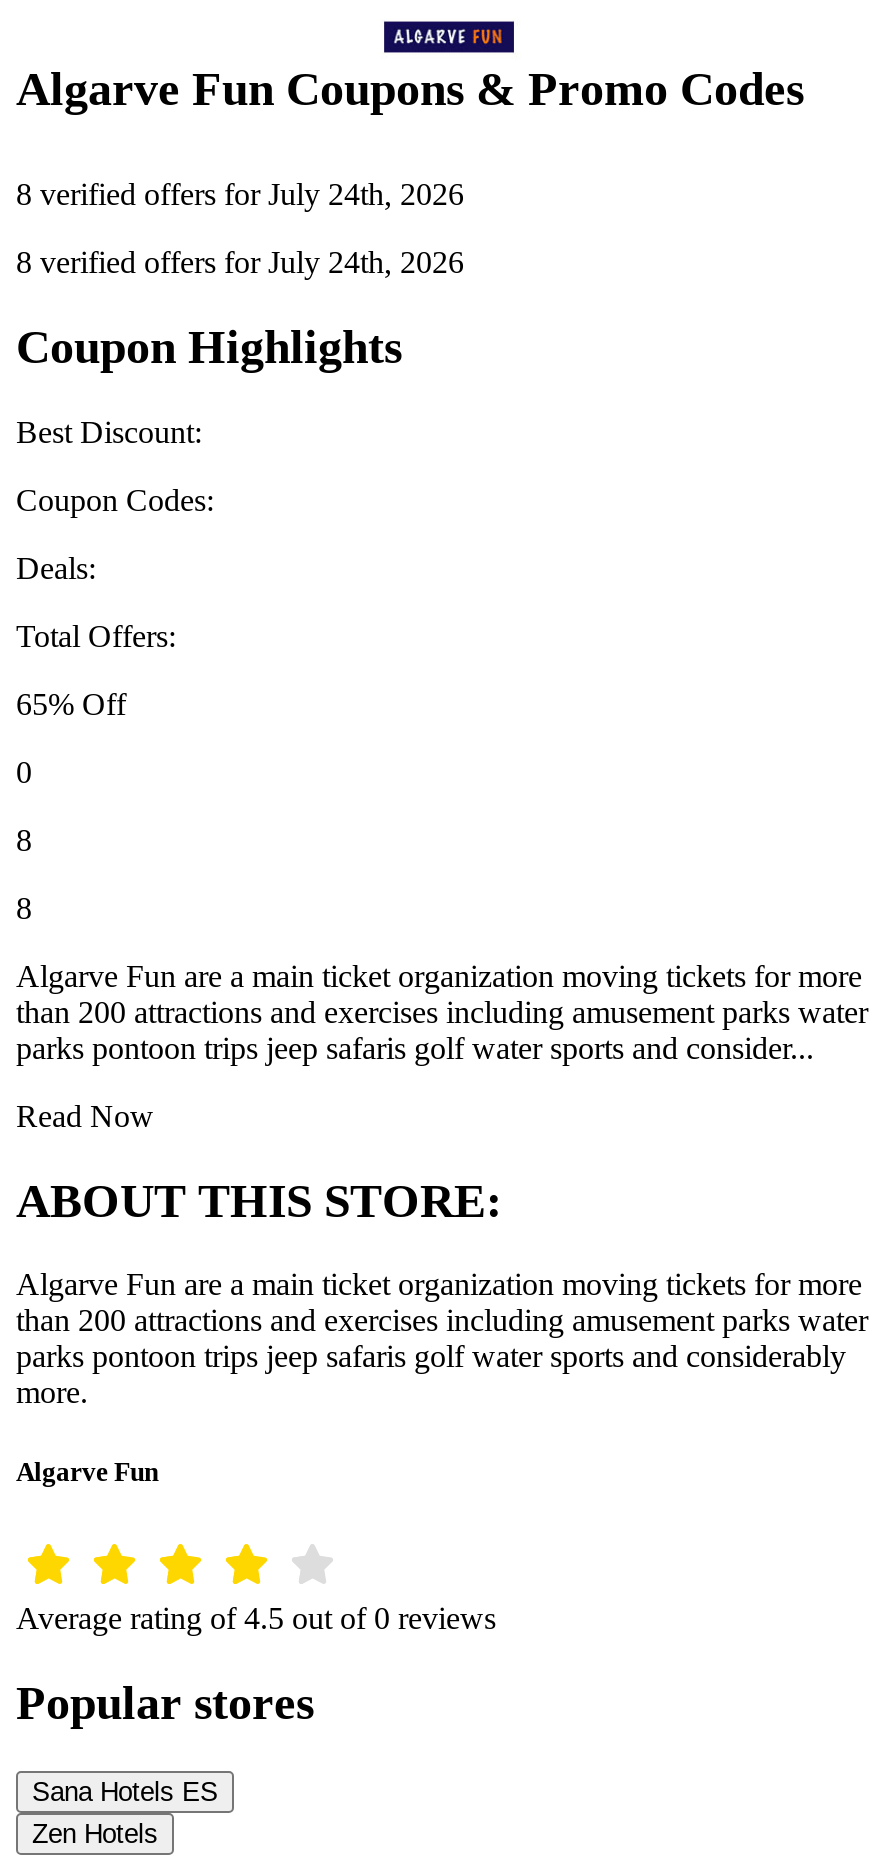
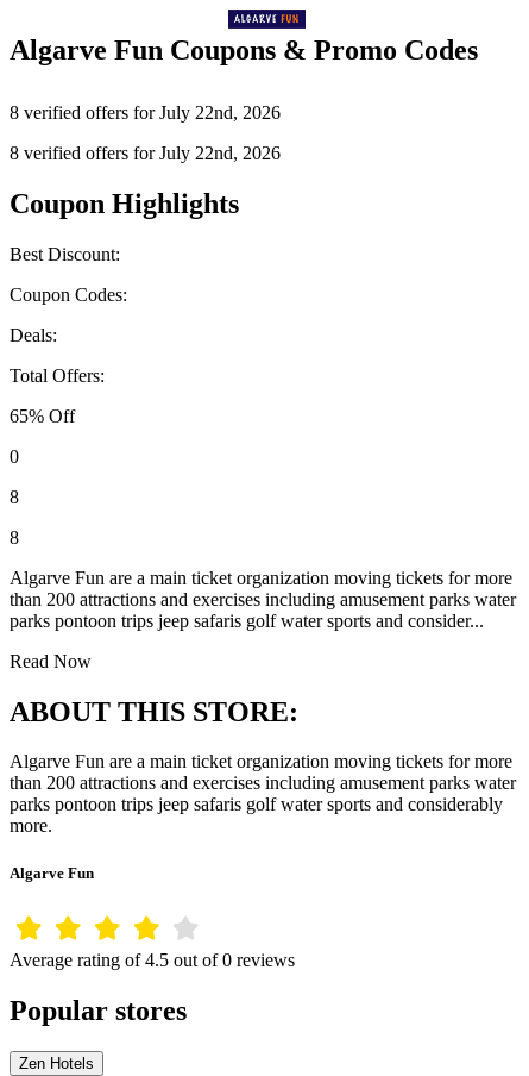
[16,177,464,211] 8 verified offers for July 24th, 2026 -> [10,102,281,122] 8 verified offers for July 22nd, 2026
[16,245,464,279] 8 verified offers for July 24th, 2026 -> [10,143,281,163] 8 verified offers for July 22nd, 2026
[32,1776,218,1806] Sana Hotels ES -> none

